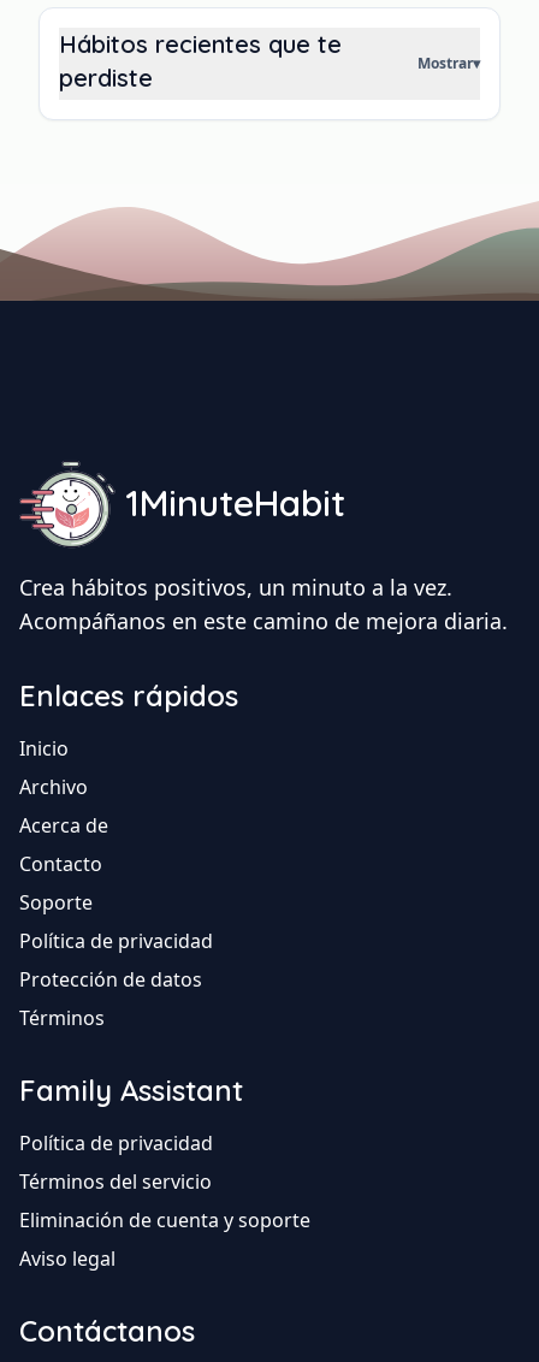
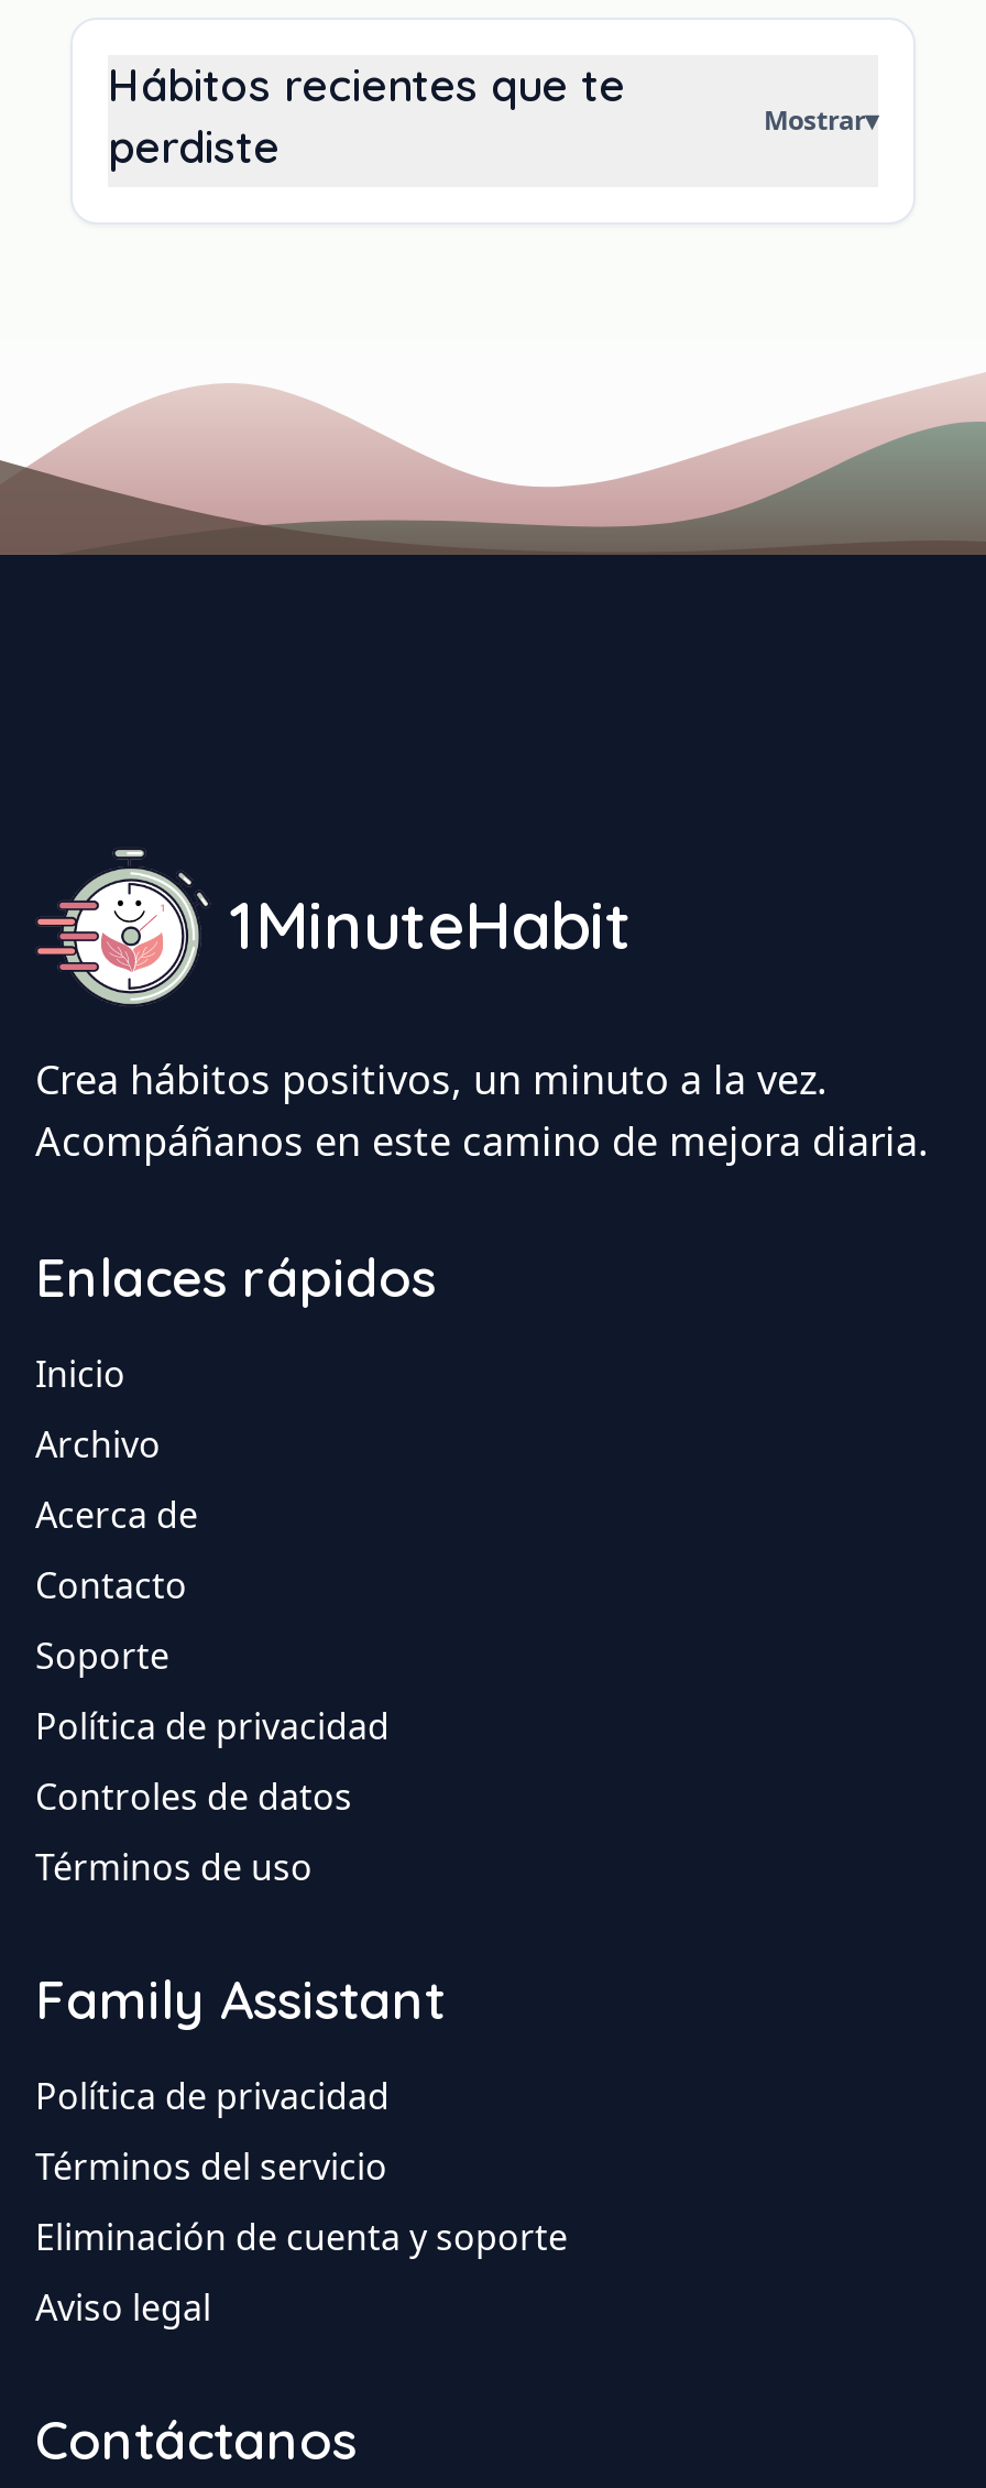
[19,966,202,993] Protección de datos -> [35,1773,352,1821] Controles de datos
[19,1005,105,1031] Términos -> [35,1843,313,1892] Términos de uso

